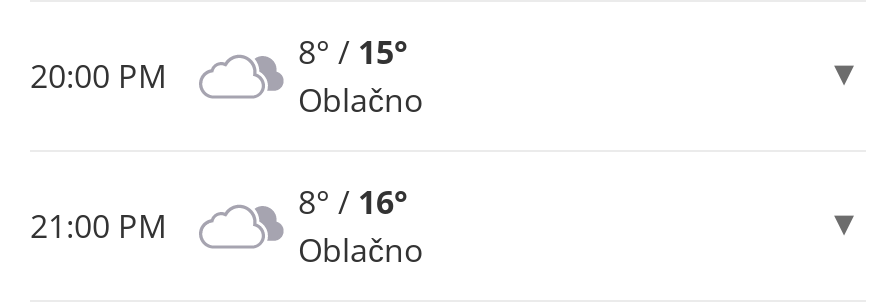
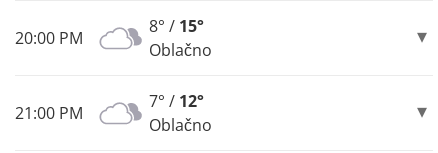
[298,179,408,223] 8° / 16° -> [149,90,204,112] 7° / 12°

